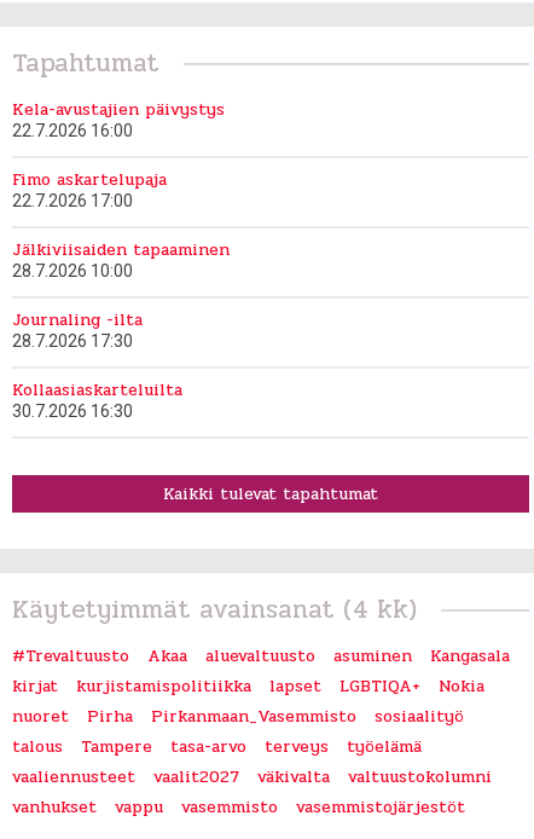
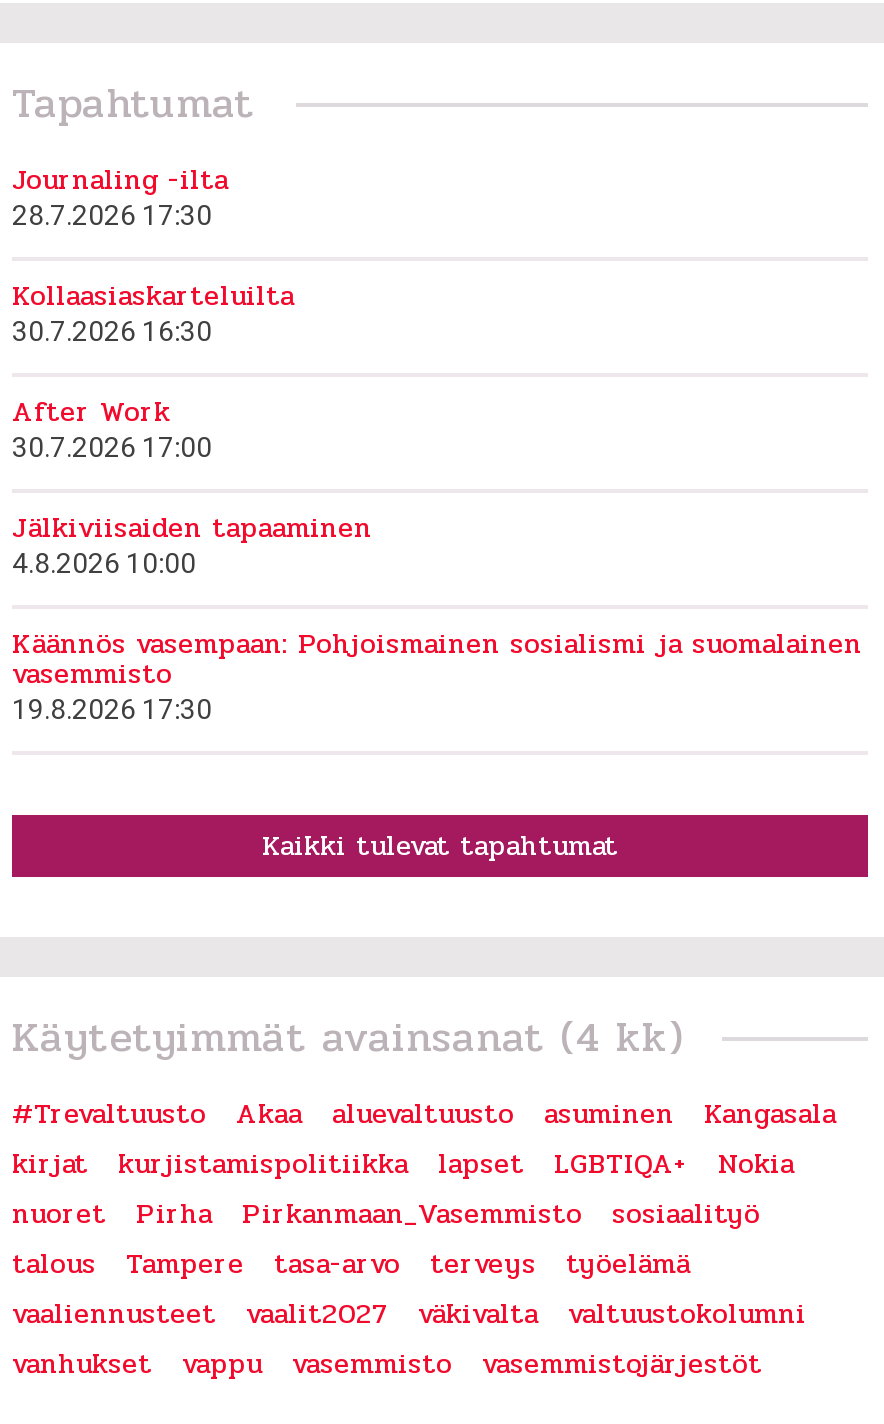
[12,97,225,281] Kela-avustajien päivystys | 22.7.2026 16:00 | Fimo askartelupaja | 22.7.2026 17:00 | 28.7.2026 10:00 -> none
moved [12,237,230,263] -> [12,507,372,549]: Jälkiviisaiden tapaaminen
moved [12,307,182,421] -> [12,159,294,347]: Journaling -ilta | 28.7.2026 17:30 | Kollaasiaskarteluilta | 30.7.2026 16:30
none -> [12,391,862,725] After Work | 30.7.2026 17:00 | 4.8.2026 10:00 | Käännös vasempaan: Pohjoismainen sosialismi ja suomalainen | vasemmisto | 19.8.2026 17:30

